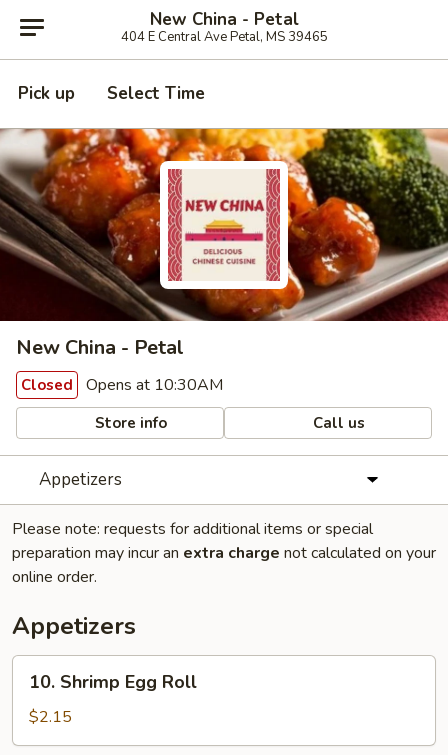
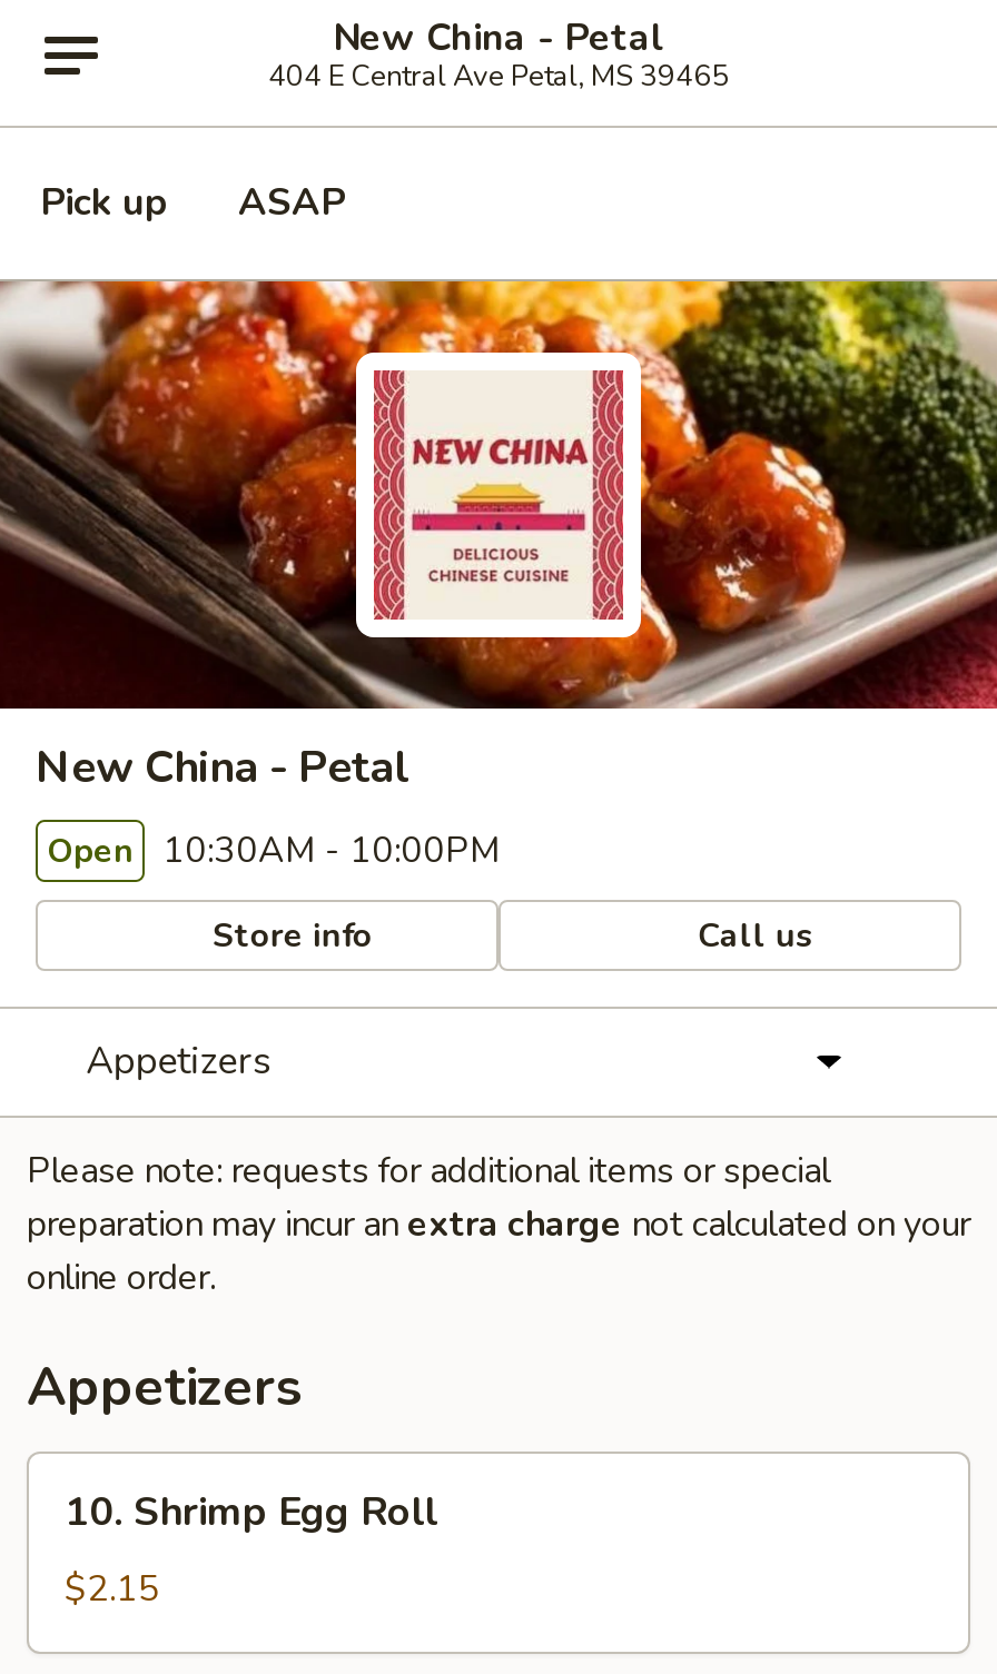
[107,82,205,105] Select Time -> [238,177,345,228] ASAP
[21,374,223,396] Closed Opens at 10:30AM -> [47,826,501,875] Open 10:30AM - 10:00PM

